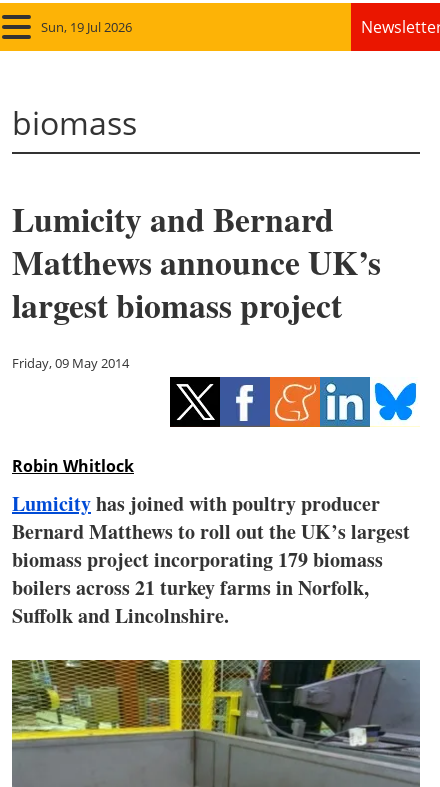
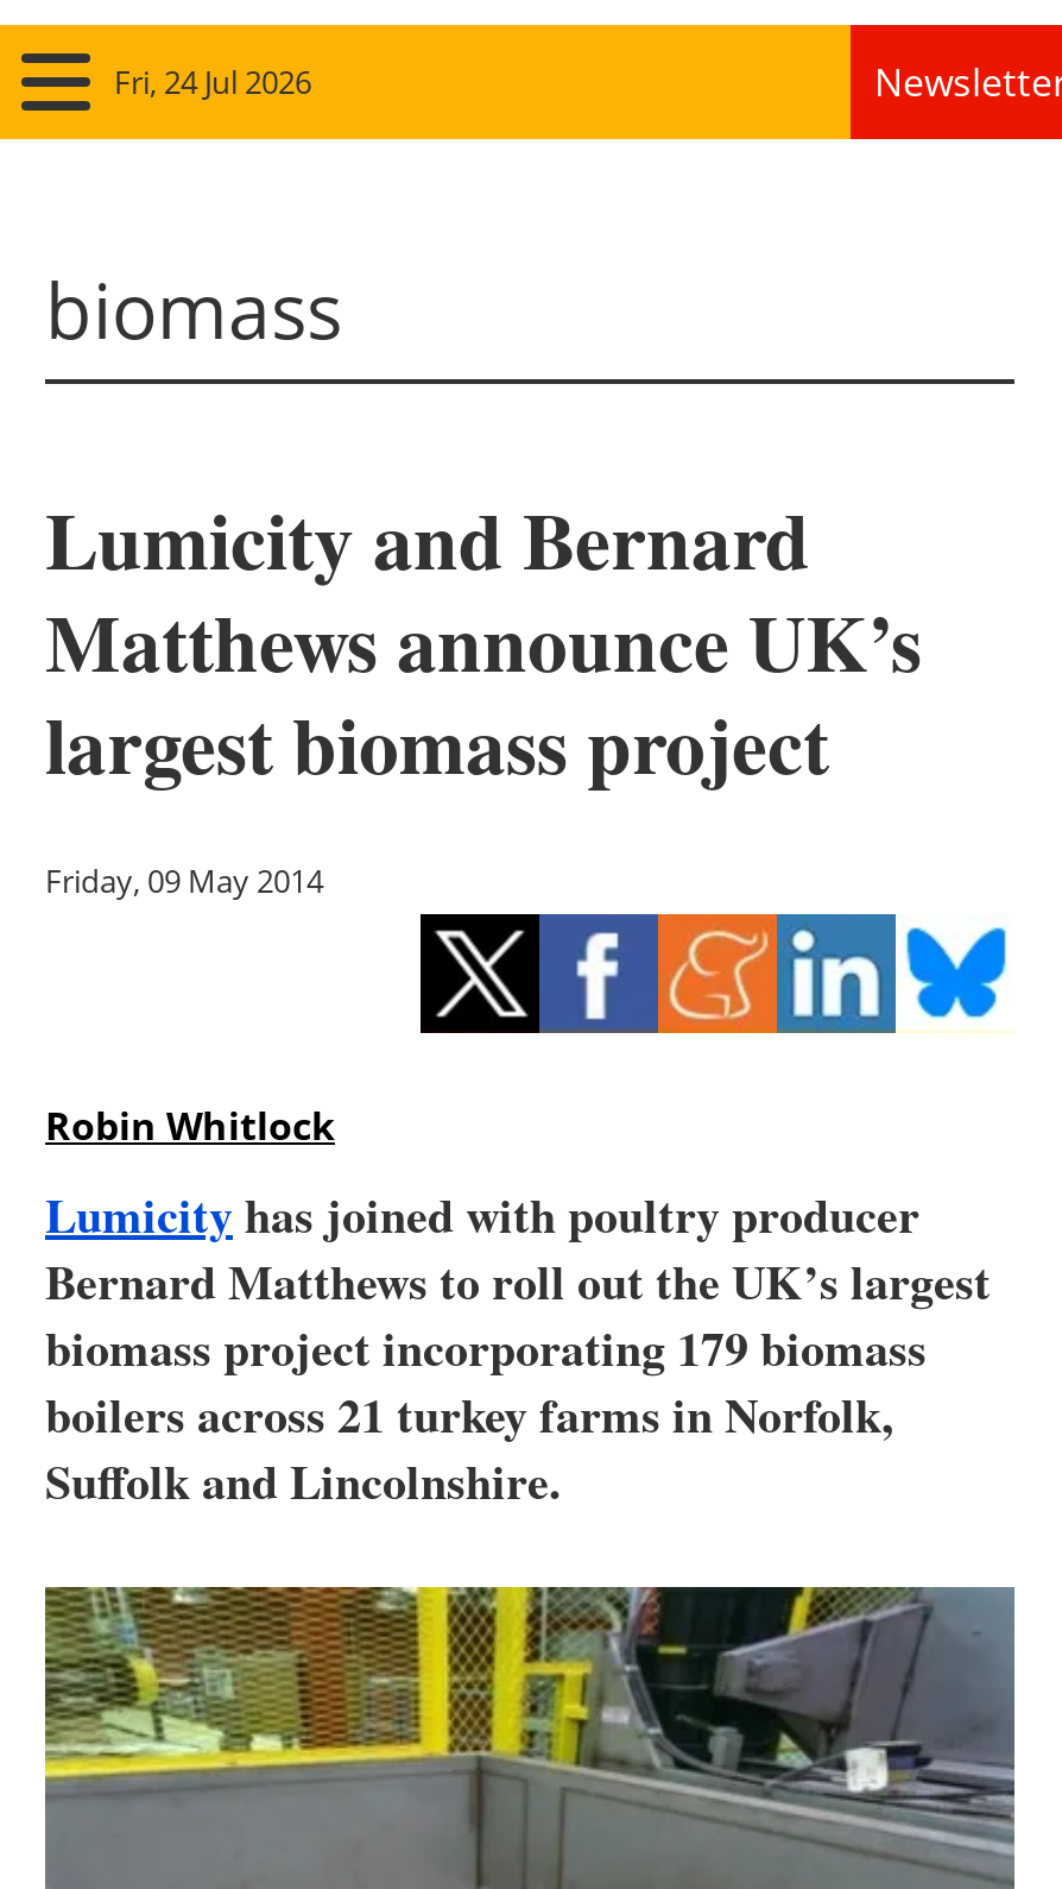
[41,18,132,36] Sun, 19 Jul 2026 -> [114,62,311,104] Fri, 24 Jul 2026

